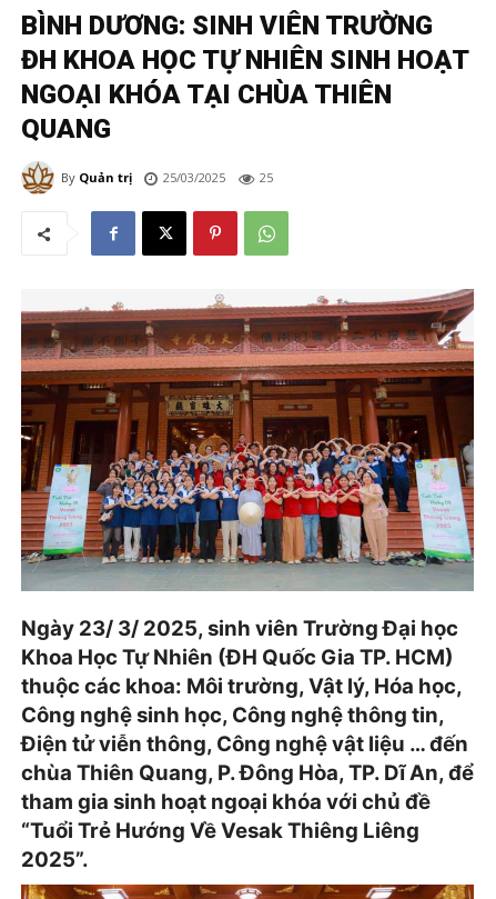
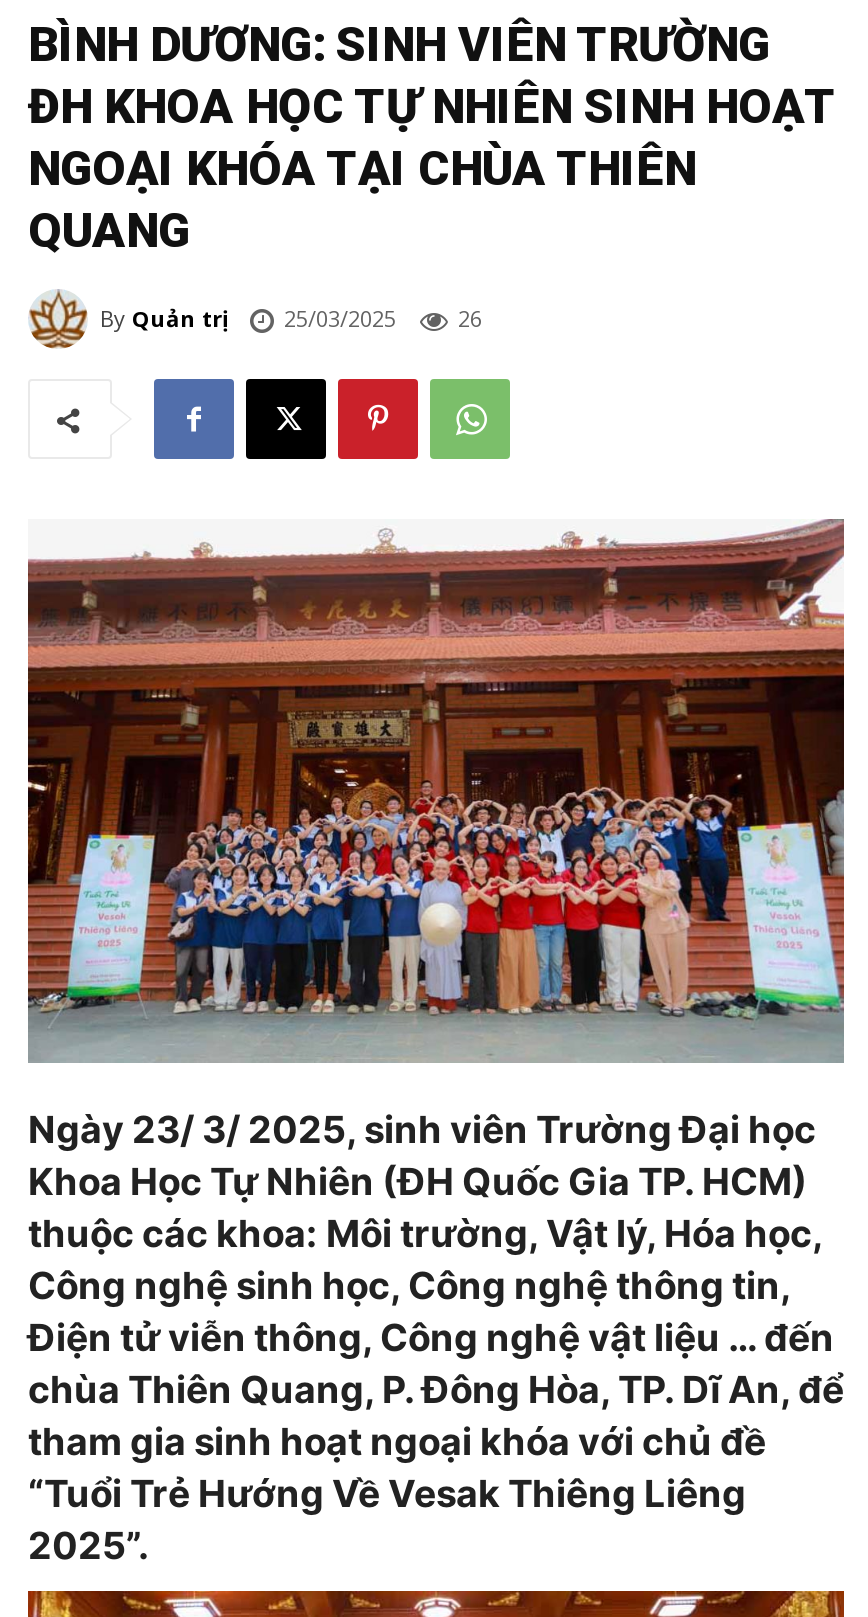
[260,169,273,186] 25 -> [458,304,482,334] 26

